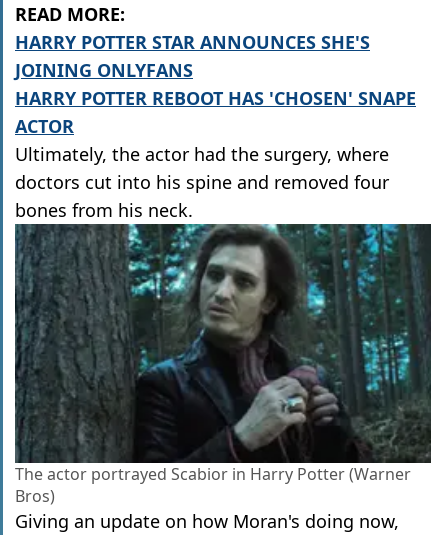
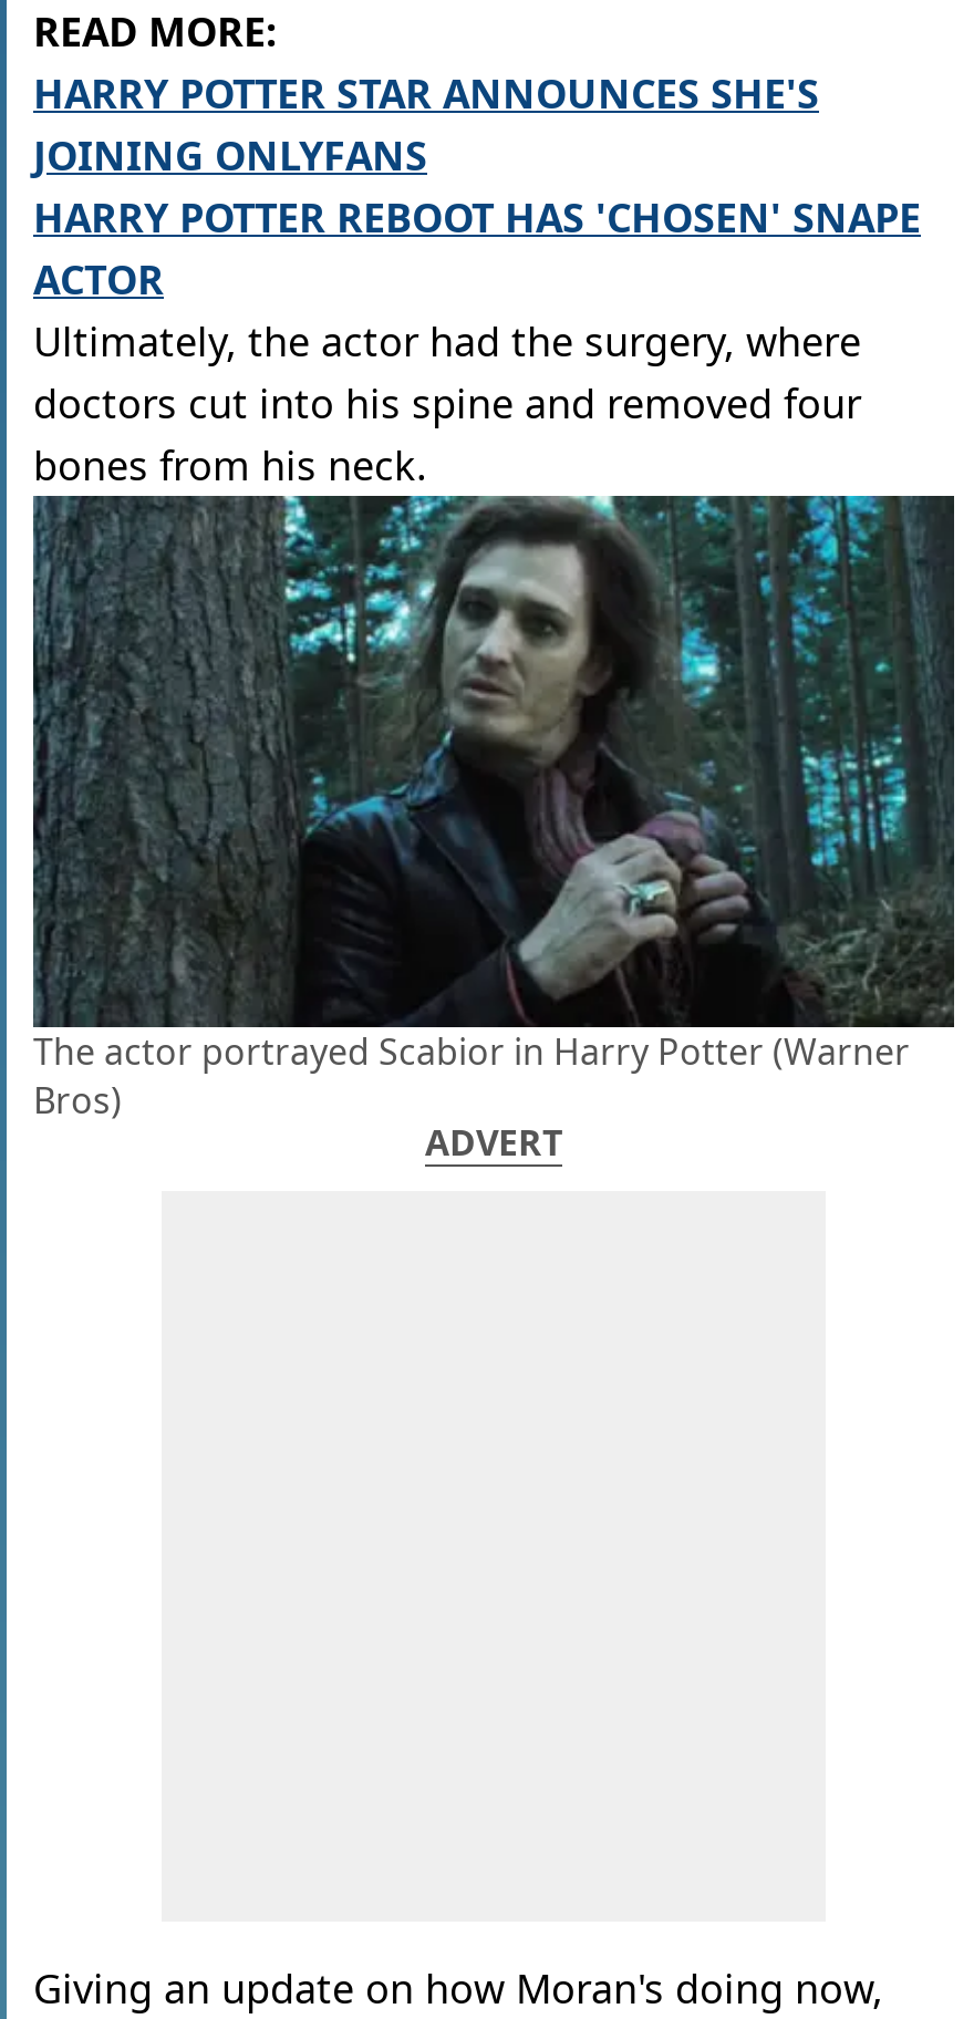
none -> [425,1117,562,1166] ADVERT

